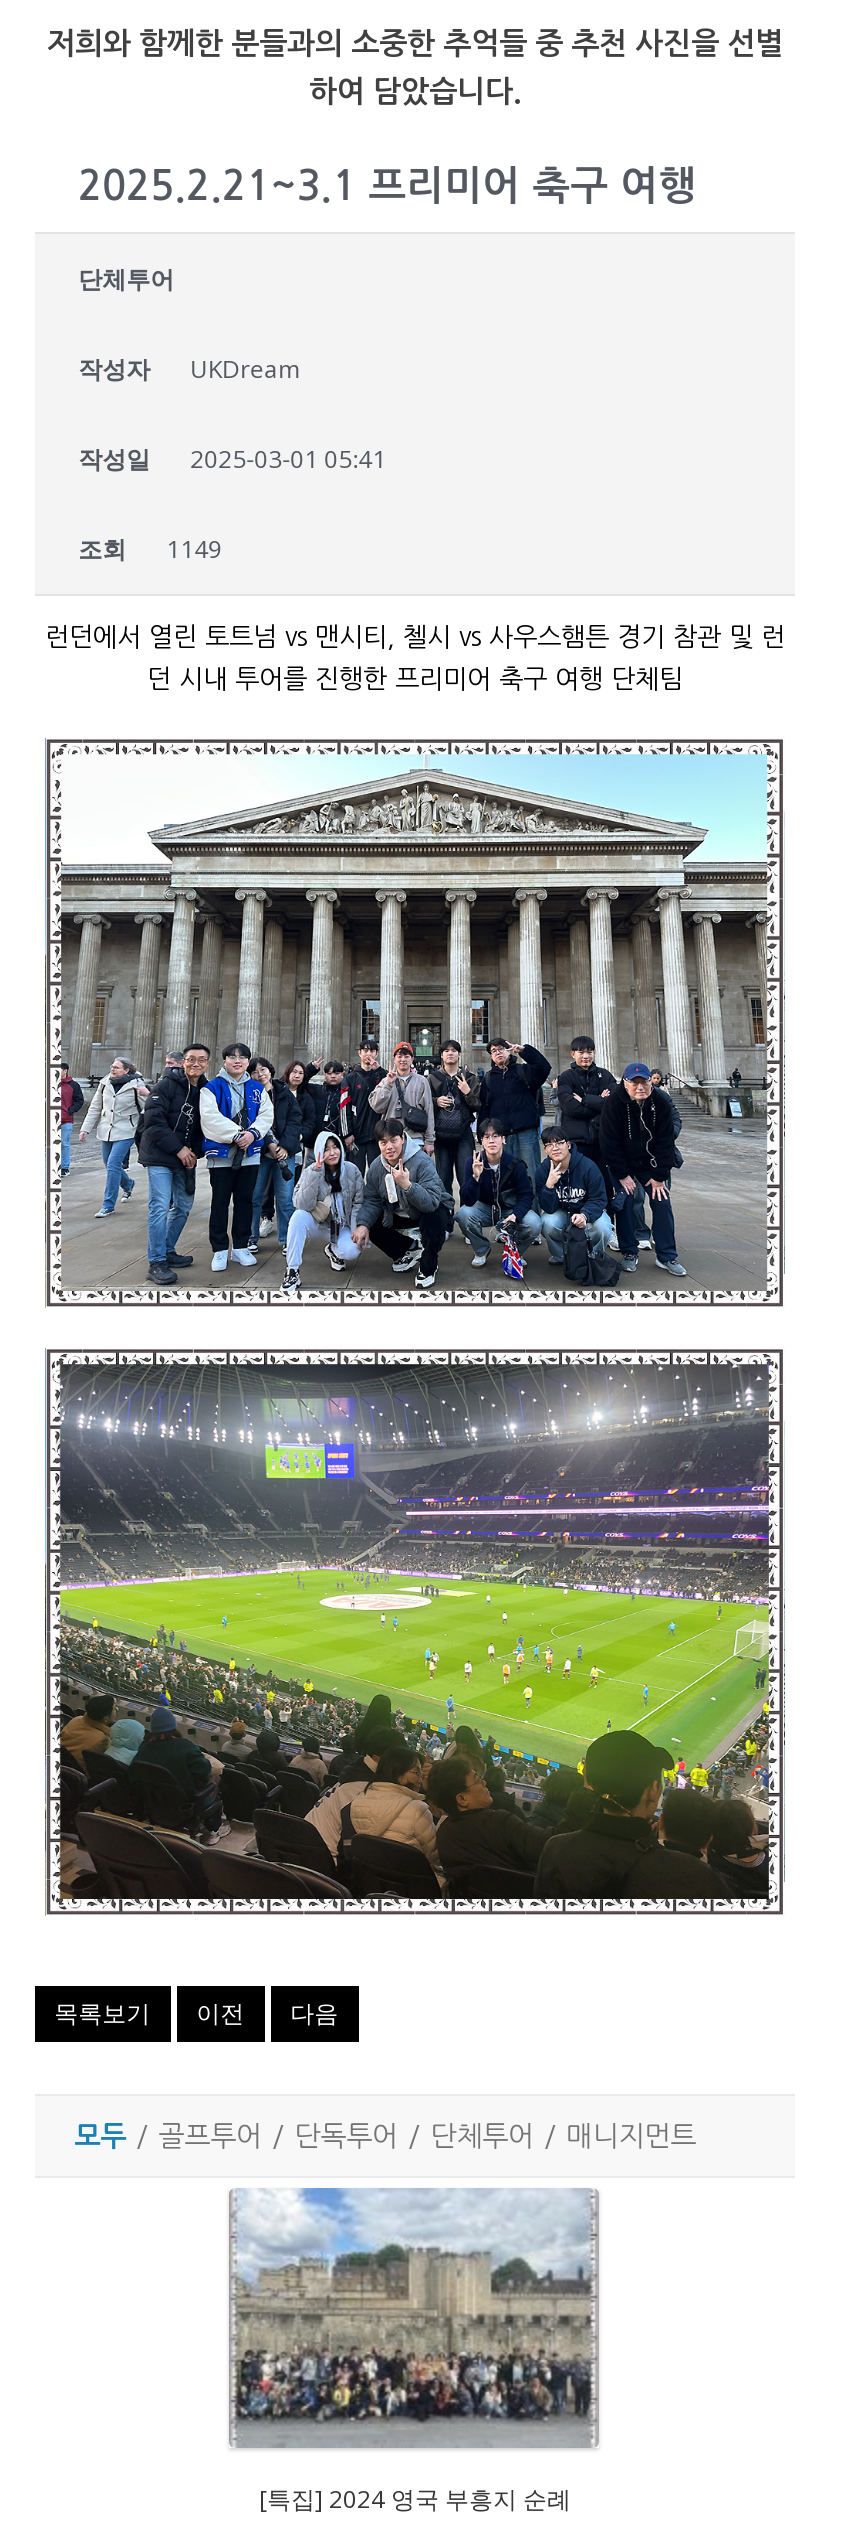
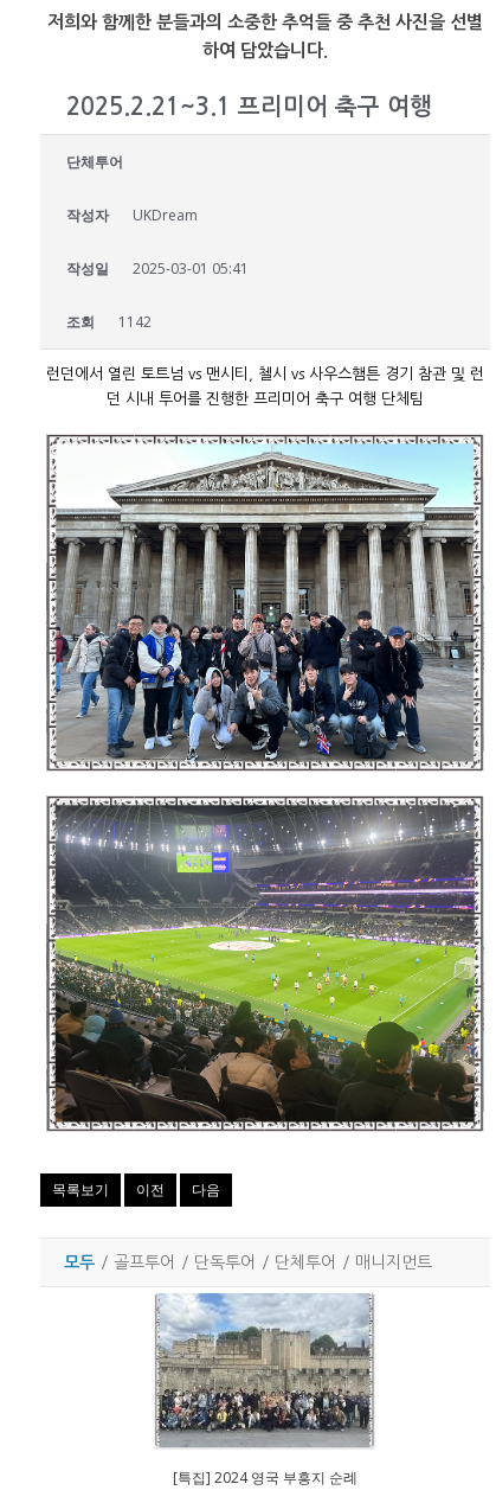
[78,531,222,565] 조회 1149 -> [66,311,151,332] 조회 1142

